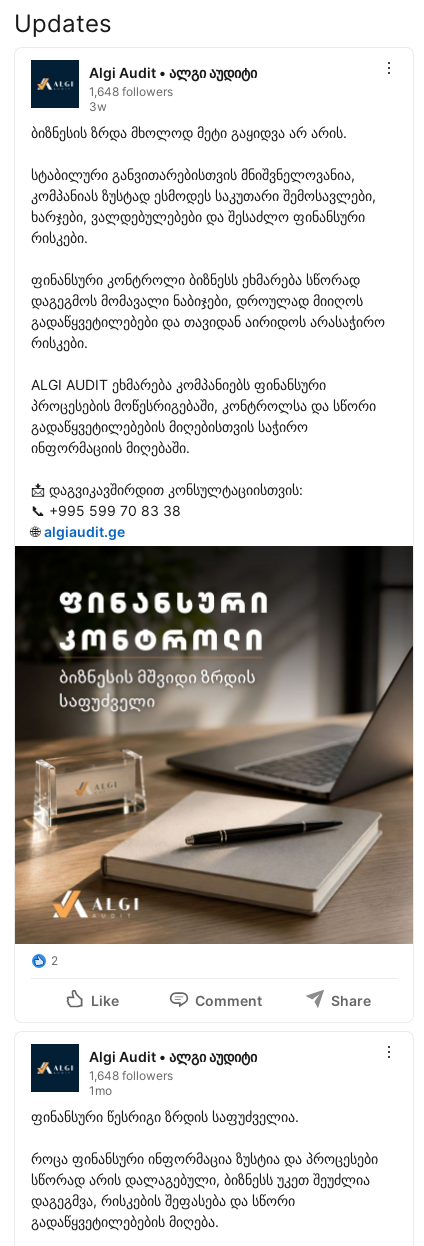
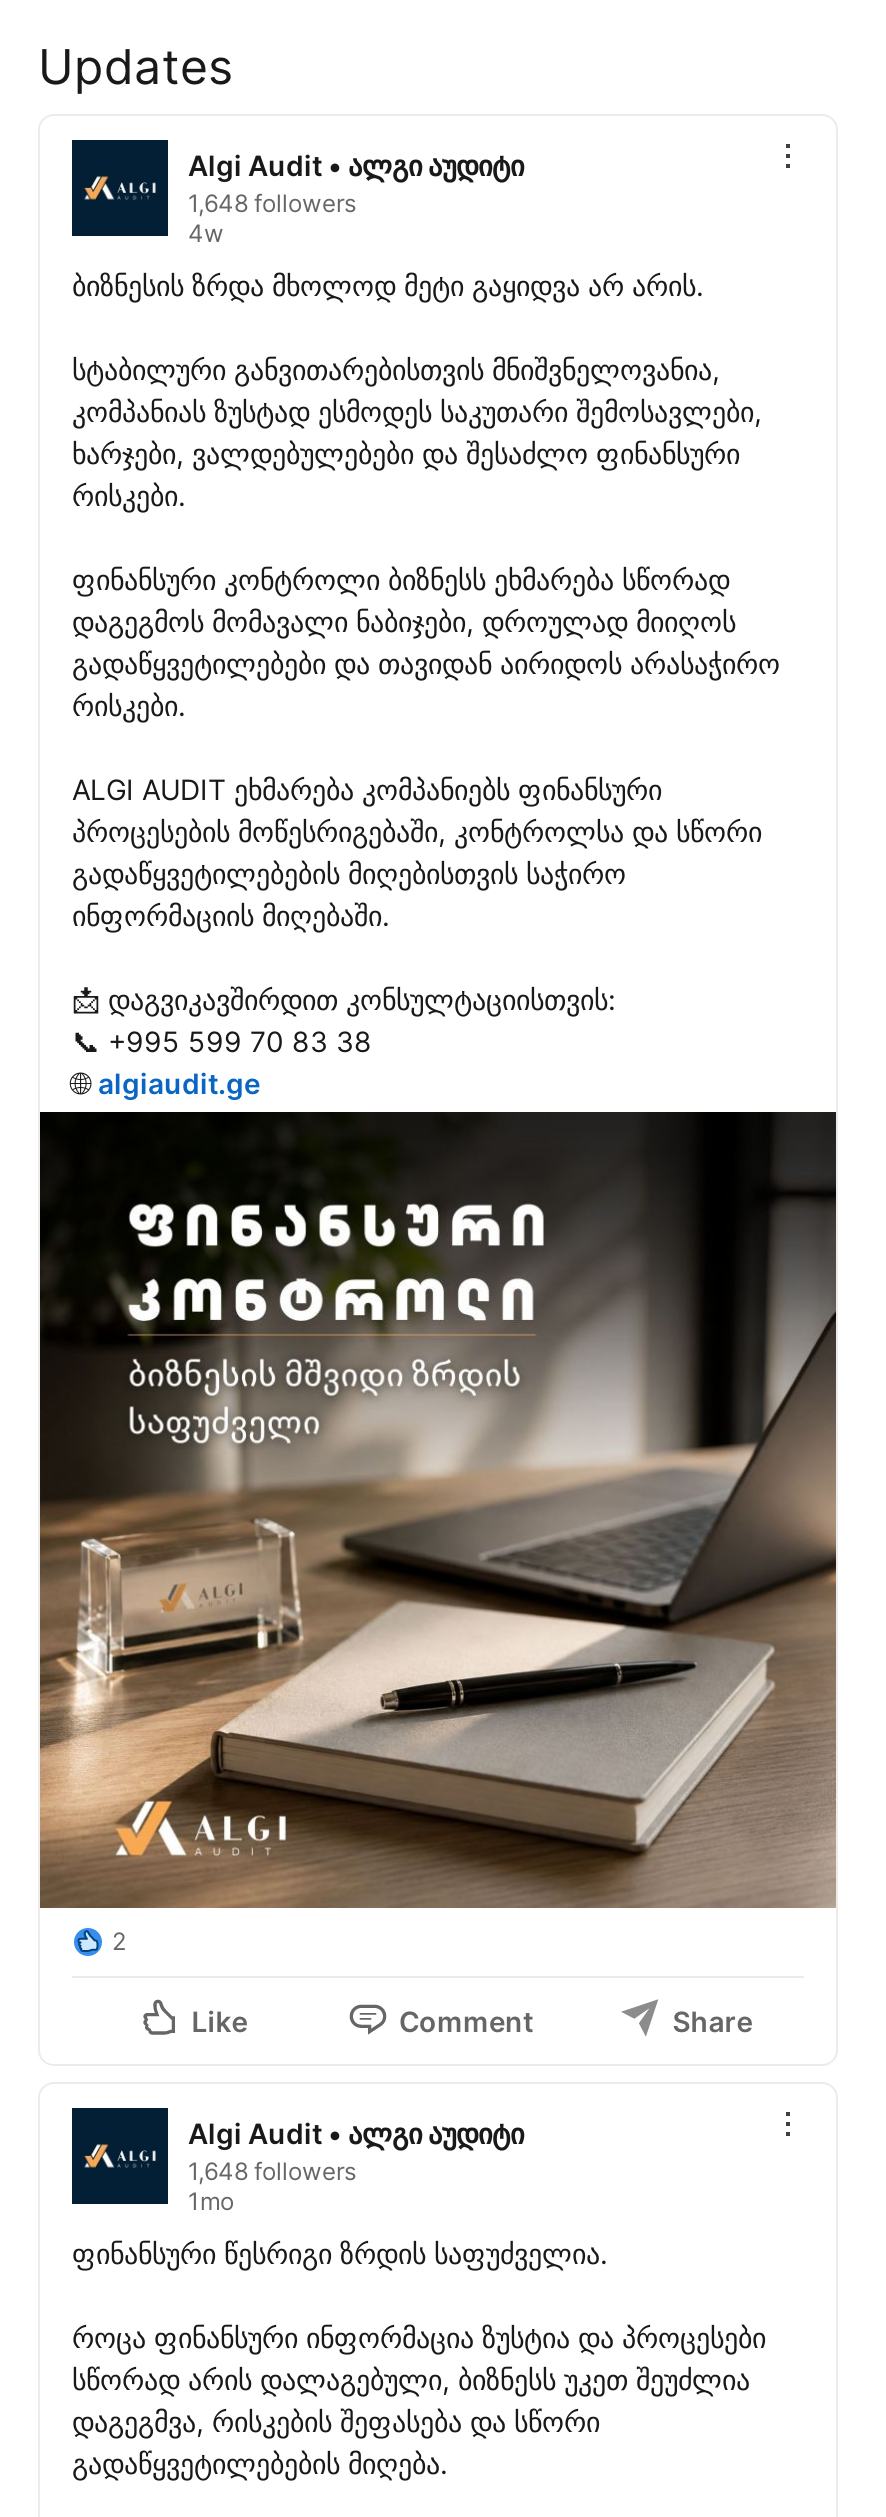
[89,99,107,114] 3w -> [188,219,224,249] 4w

